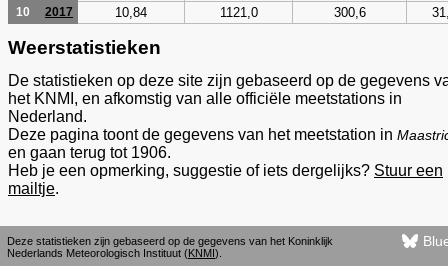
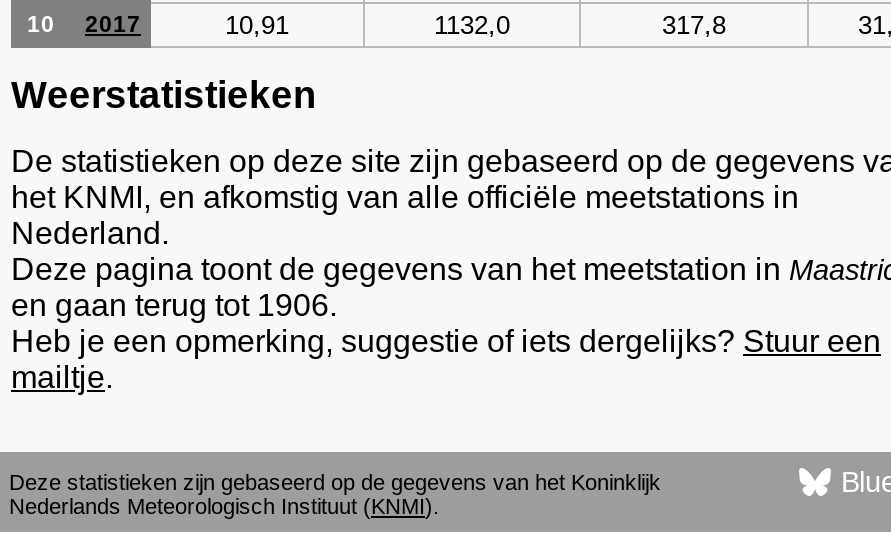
[115,5,147,20] 10,84 -> [225,10,289,40] 10,91
[219,5,257,20] 1121,0 -> [434,10,510,40] 1132,0
[333,5,365,20] 300,6 -> [662,10,726,40] 317,8

